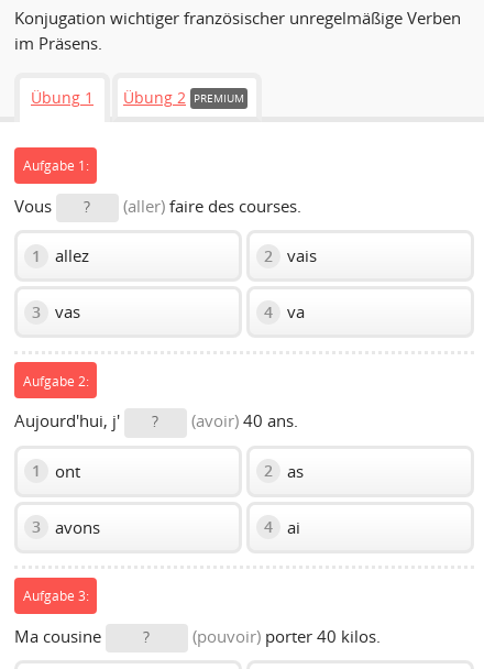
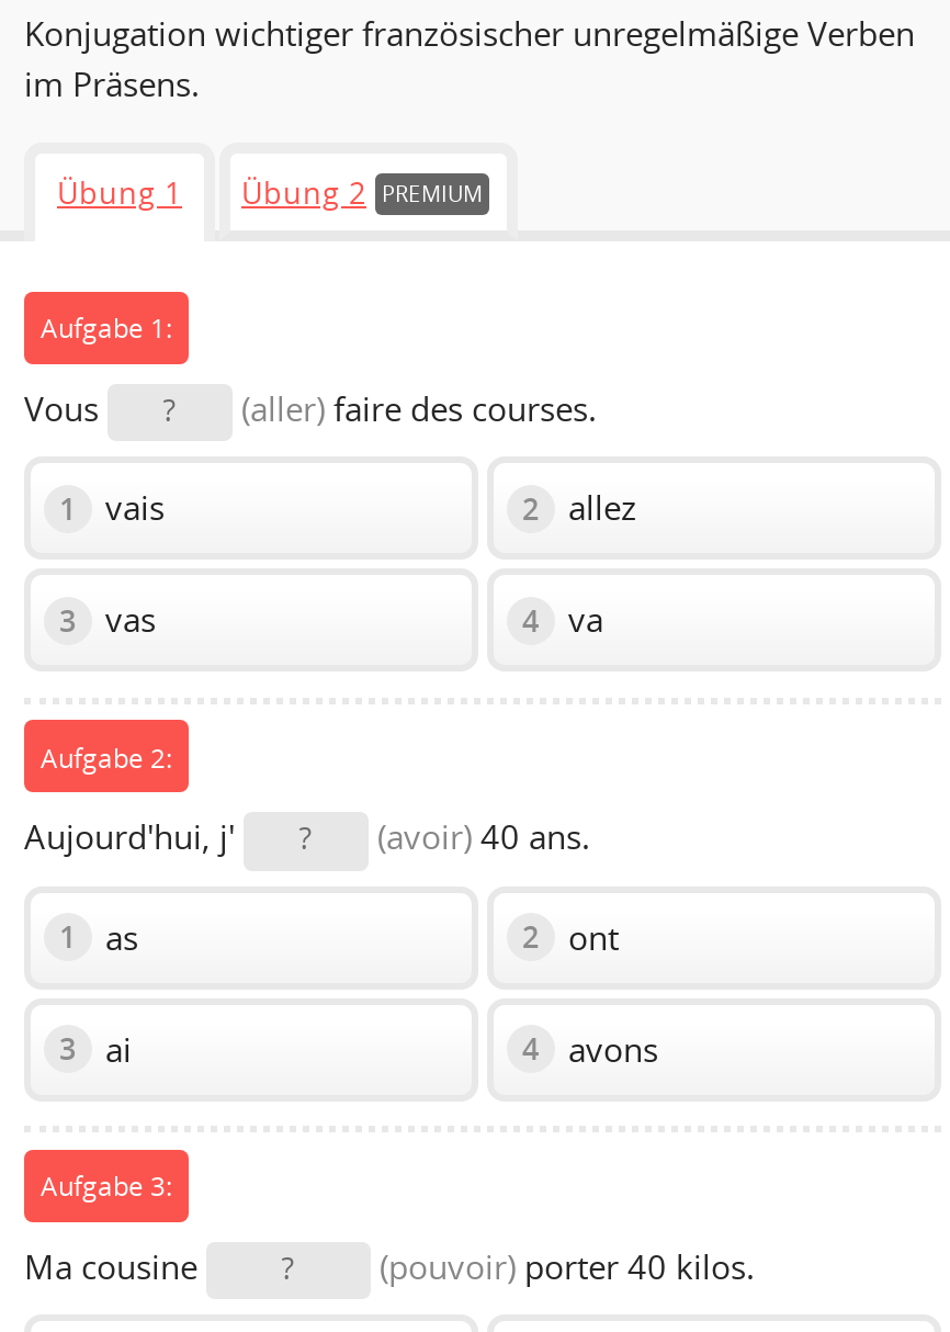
[32,245,317,267] 1 allez | 2 vais -> [59,486,636,530] 1 vais | 2 allez
[32,460,304,482] 1 ont | 2 as -> [59,915,619,959] 1 as | 2 ont
[32,516,300,538] 3 avons | 4 ai -> [59,1027,658,1070] 3 ai | 4 avons

